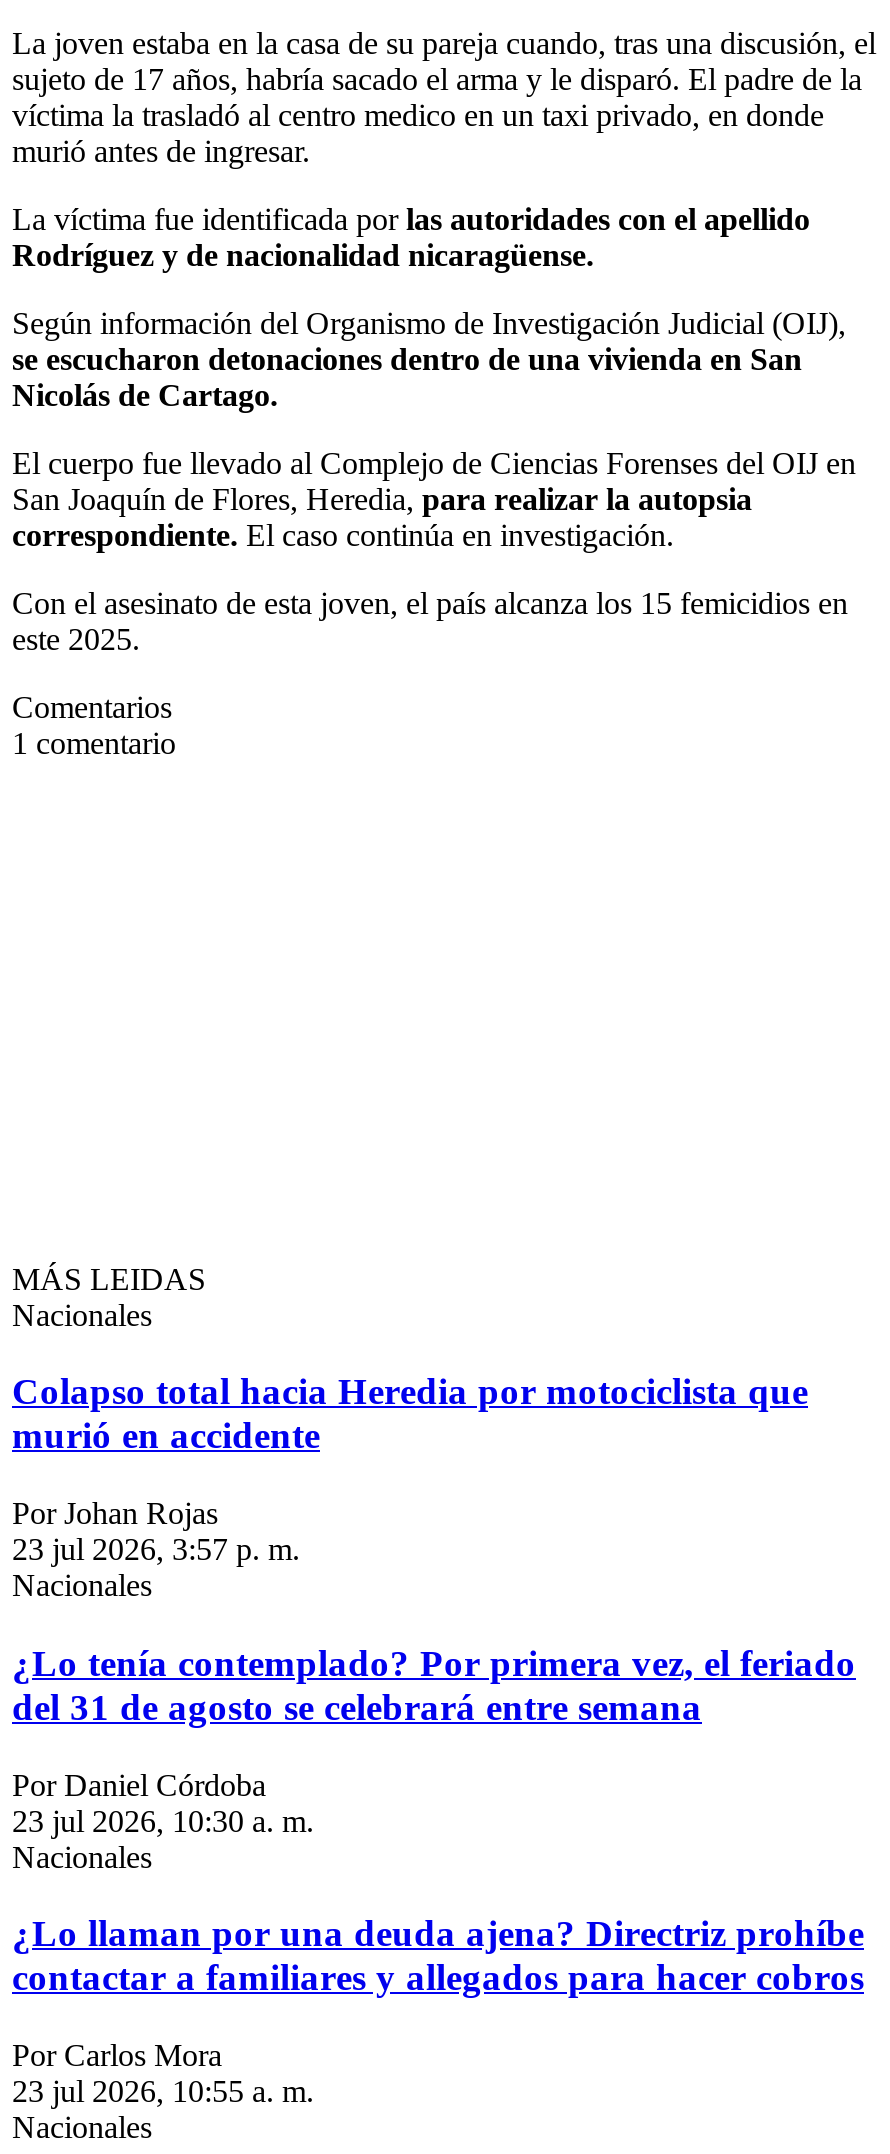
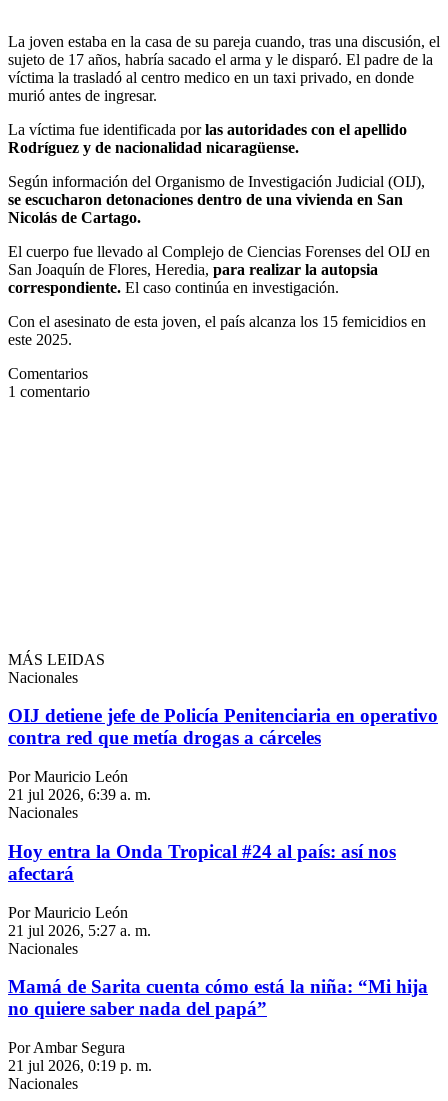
[12,1371,808,1457] Colapso total hacia Heredia por motociclista que | murió en accidente -> [8,705,438,748] OIJ detiene jefe de Policía Penitenciaria en operativo | contra red que metía drogas a cárceles
[12,1496,300,1566] Por Johan Rojas | 23 jul 2026, 3:57 p. m. -> [8,768,151,803] Por Mauricio León | 21 jul 2026, 6:39 a. m.
[12,1642,856,1728] ¿Lo tenía contemplado? Por primera vez, el feriado | del 31 de agosto se celebrará entre semana -> [8,841,396,884] Hoy entra la Onda Tropical #24 al país: así nos | afectará
[12,1767,314,1837] Por Daniel Córdoba | 23 jul 2026, 10:30 a. m. -> [8,904,151,939] Por Mauricio León | 21 jul 2026, 5:27 a. m.
[12,1913,864,1999] ¿Lo llaman por una deuda ajena? Directriz prohíbe | contactar a familiares y allegados para hacer cobros -> [8,976,428,1019] Mamá de Sarita cuenta cómo está la niña: “Mi hija | no quiere saber nada del papá”
[12,2038,314,2108] Por Carlos Mora | 23 jul 2026, 10:55 a. m. -> [8,1039,152,1074] Por Ambar Segura | 21 jul 2026, 0:19 p. m.

